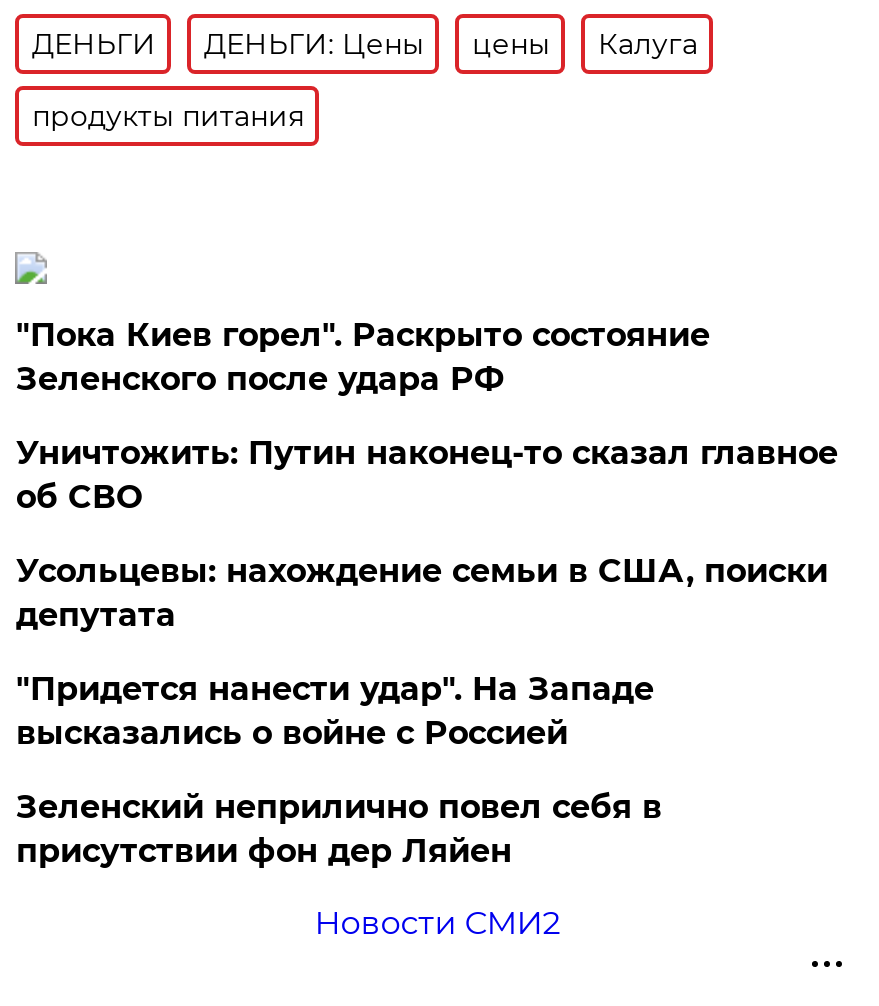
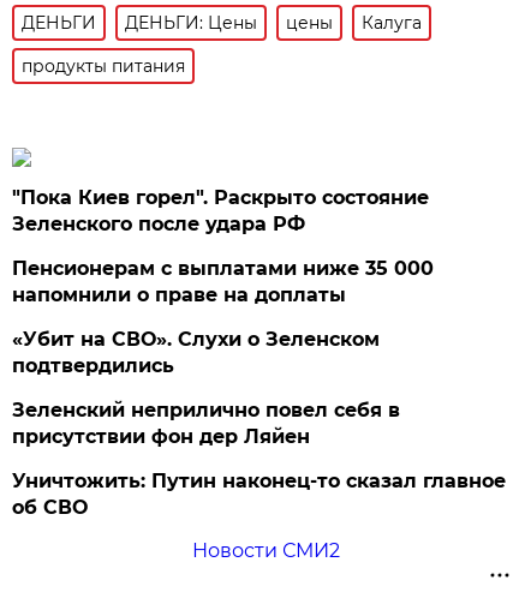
moved [16,434,838,516] -> [12,470,506,519]: Уничтожить: Путин наконец-то сказал главное | об СВО
[16,552,828,752] Усольцевы: нахождение семьи в США, поиски | депутата | "Придется нанести удар". На Западе | высказались о войне с Россией -> [12,257,434,377] Пенсионерам с выплатами ниже 35 000 | напомнили о праве на доплаты | «Убит на СВО». Слухи о Зеленском | подтвердились
moved [16,788,662,870] -> [12,399,401,448]: Зеленский неприлично повел cебя в | присутствии фон дер Ляйен

